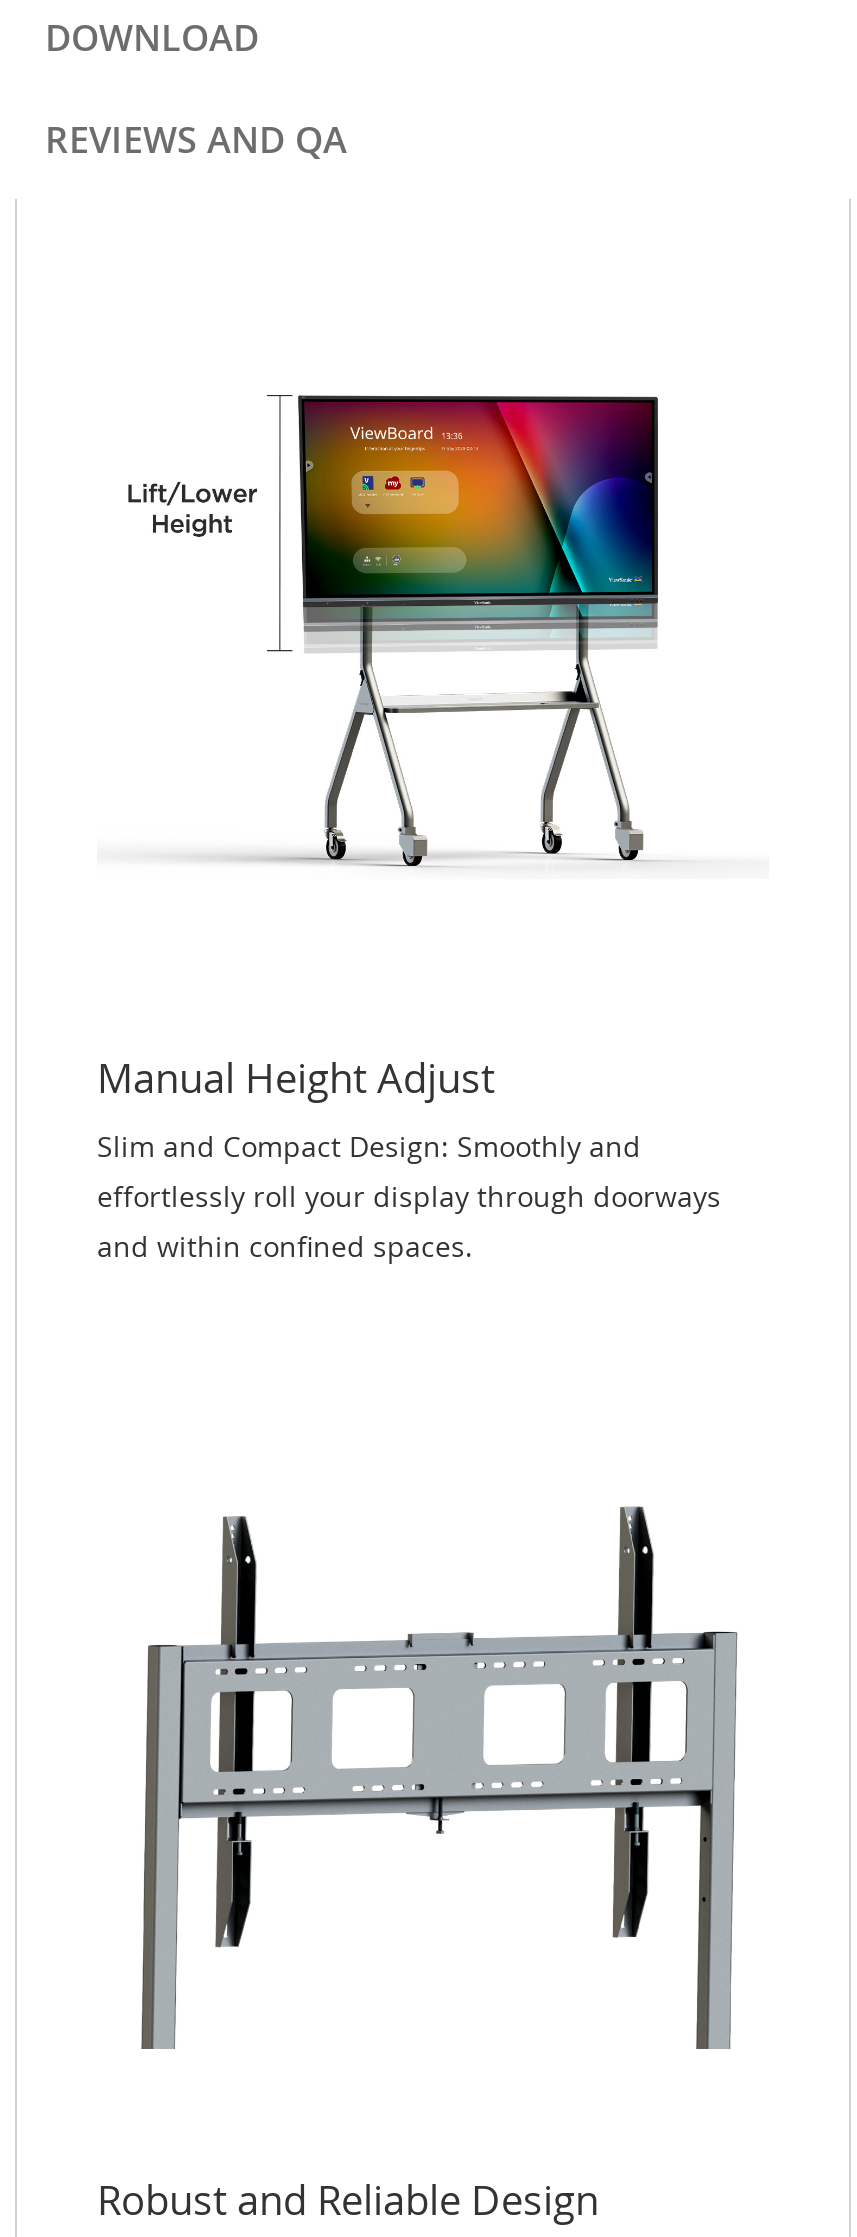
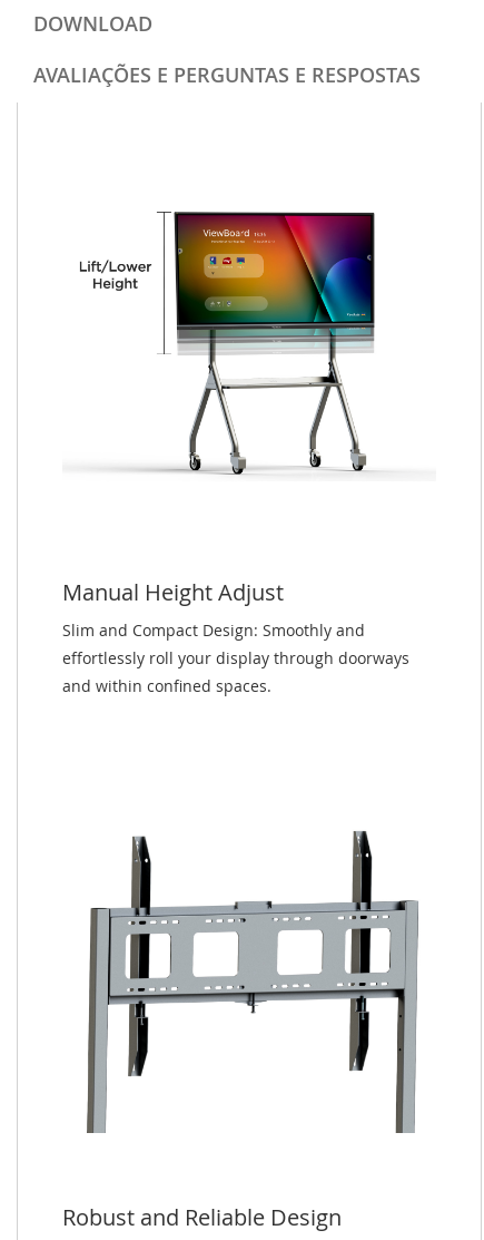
[45,115,347,163] REVIEWS AND QA -> [33,61,421,88] AVALIAÇÕES E PERGUNTAS E RESPOSTAS

